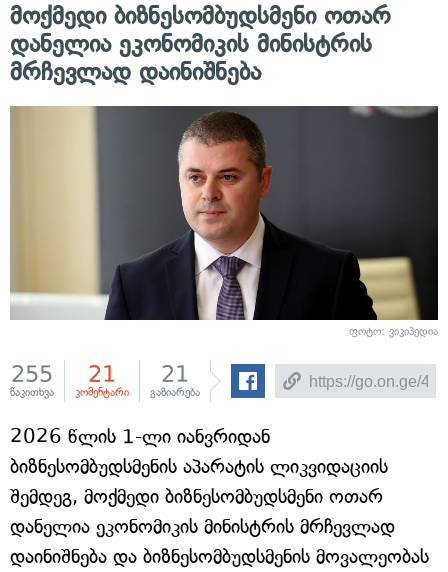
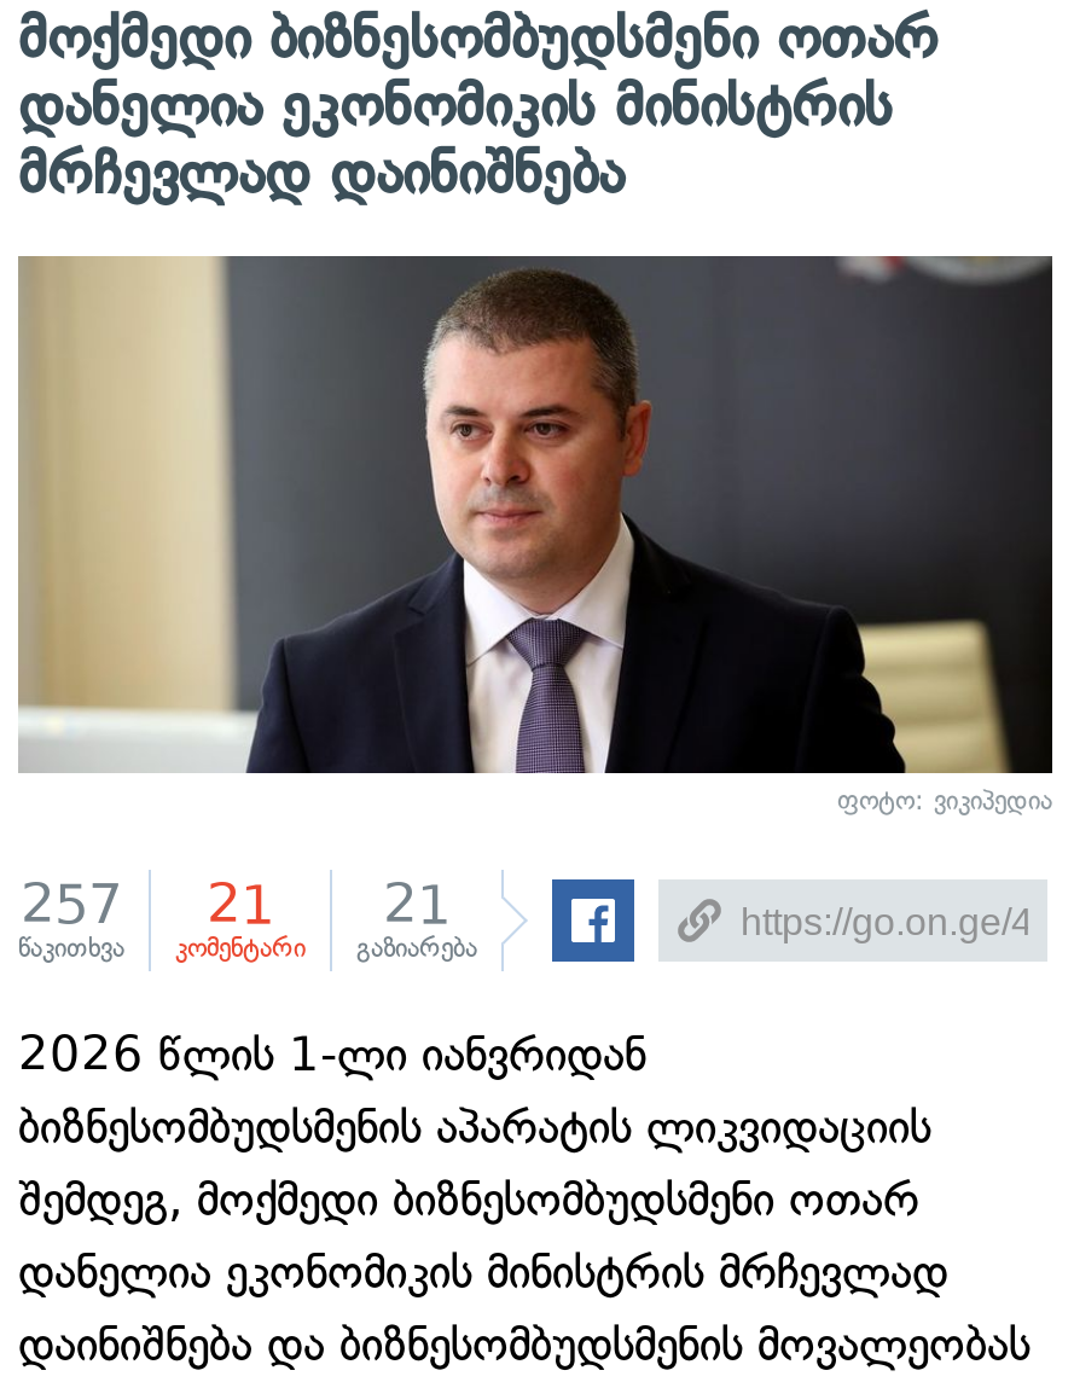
[11,361,189,388] 255 21 21 -> [21,872,451,937] 257 21 21

